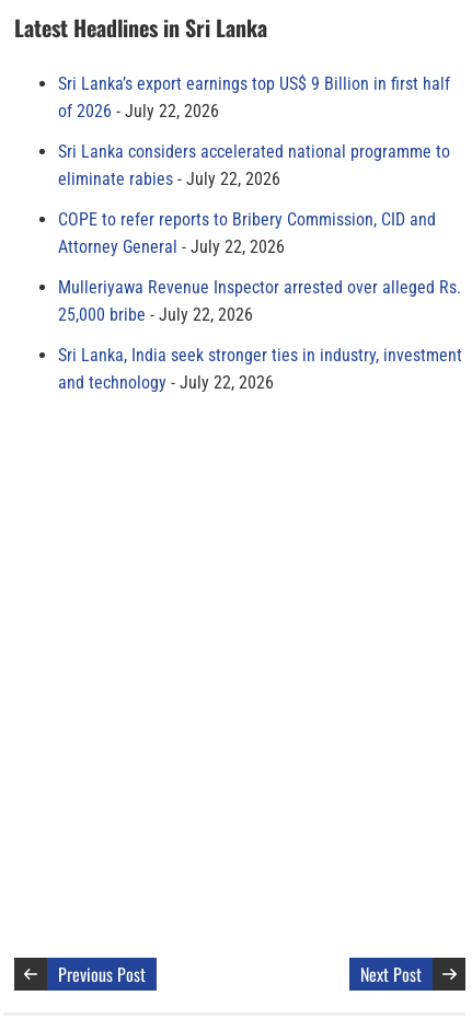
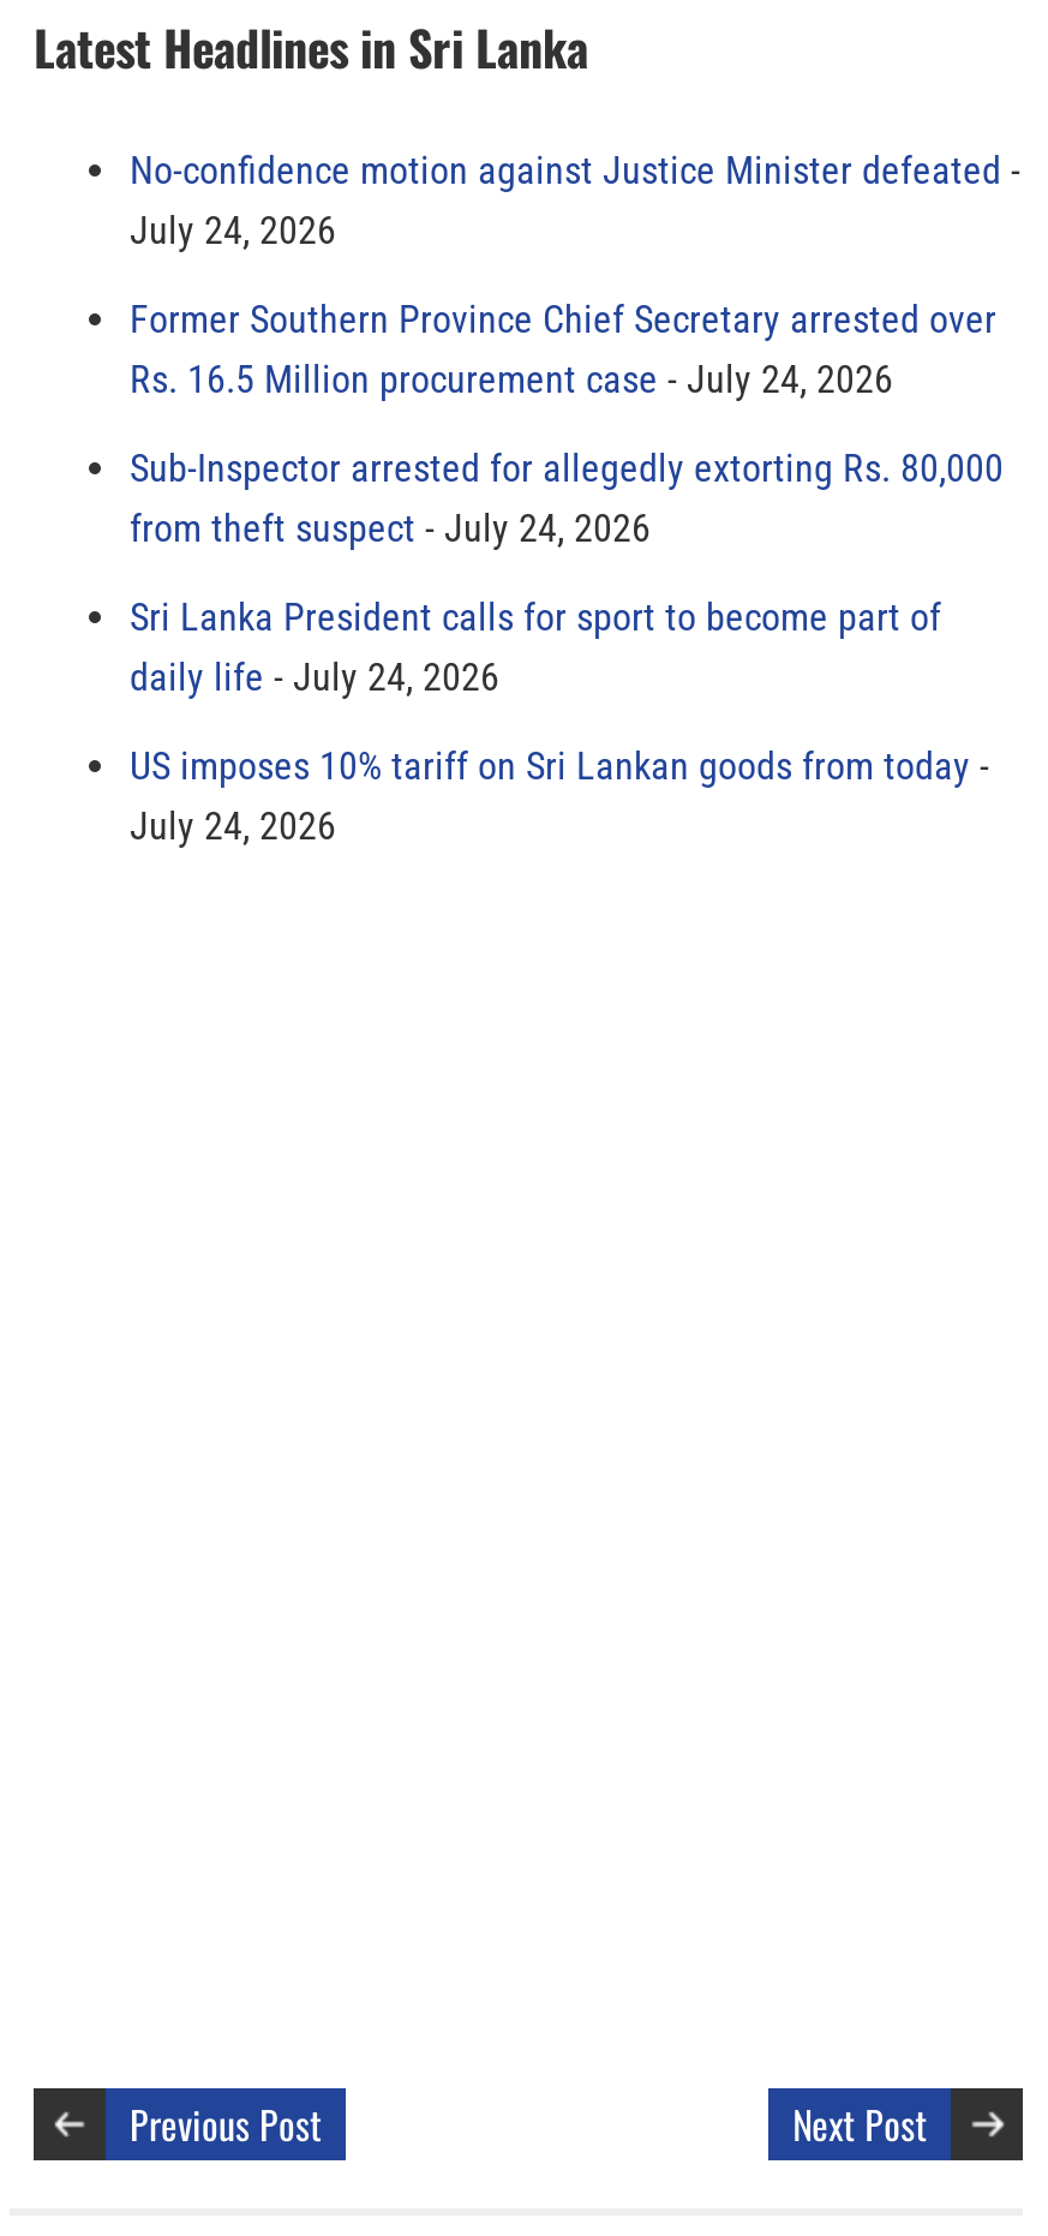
[58,73,450,121] Sri Lanka’s export earnings top US$ 9 Billion in first half | of 2026 | July 22, 2026 -> [130,148,1001,253] No-confidence motion against Justice Minister defeated | July 24, 2026
[58,141,450,189] Sri Lanka considers accelerated national programme to | eliminate rabies | July 22, 2026 -> [130,297,996,402] Former Southern Province Chief Secretary arrested over | Rs. 16.5 Million procurement case | July 24, 2026
[58,209,436,257] COPE to refer reports to Bribery Commission, CID and | Attorney General | July 22, 2026 -> [130,446,1004,551] Sub-Inspector arrested for allegedly extorting Rs. 80,000 | from theft suspect | July 24, 2026
[58,277,461,325] Mulleriyawa Revenue Inspector arrested over alleged Rs. | 25,000 bribe | July 22, 2026 -> [130,594,941,700] Sri Lanka President calls for sport to become part of | daily life | July 24, 2026
[58,345,462,393] Sri Lanka, India seek stronger ties in industry, investment | and technology | July 22, 2026 -> [130,743,970,849] US imposes 10% tariff on Sri Lankan goods from today | July 24, 2026

